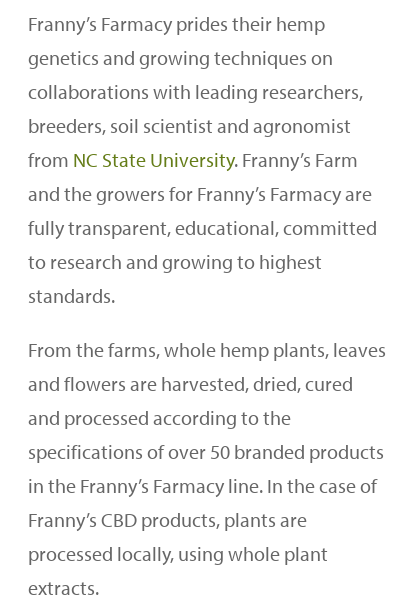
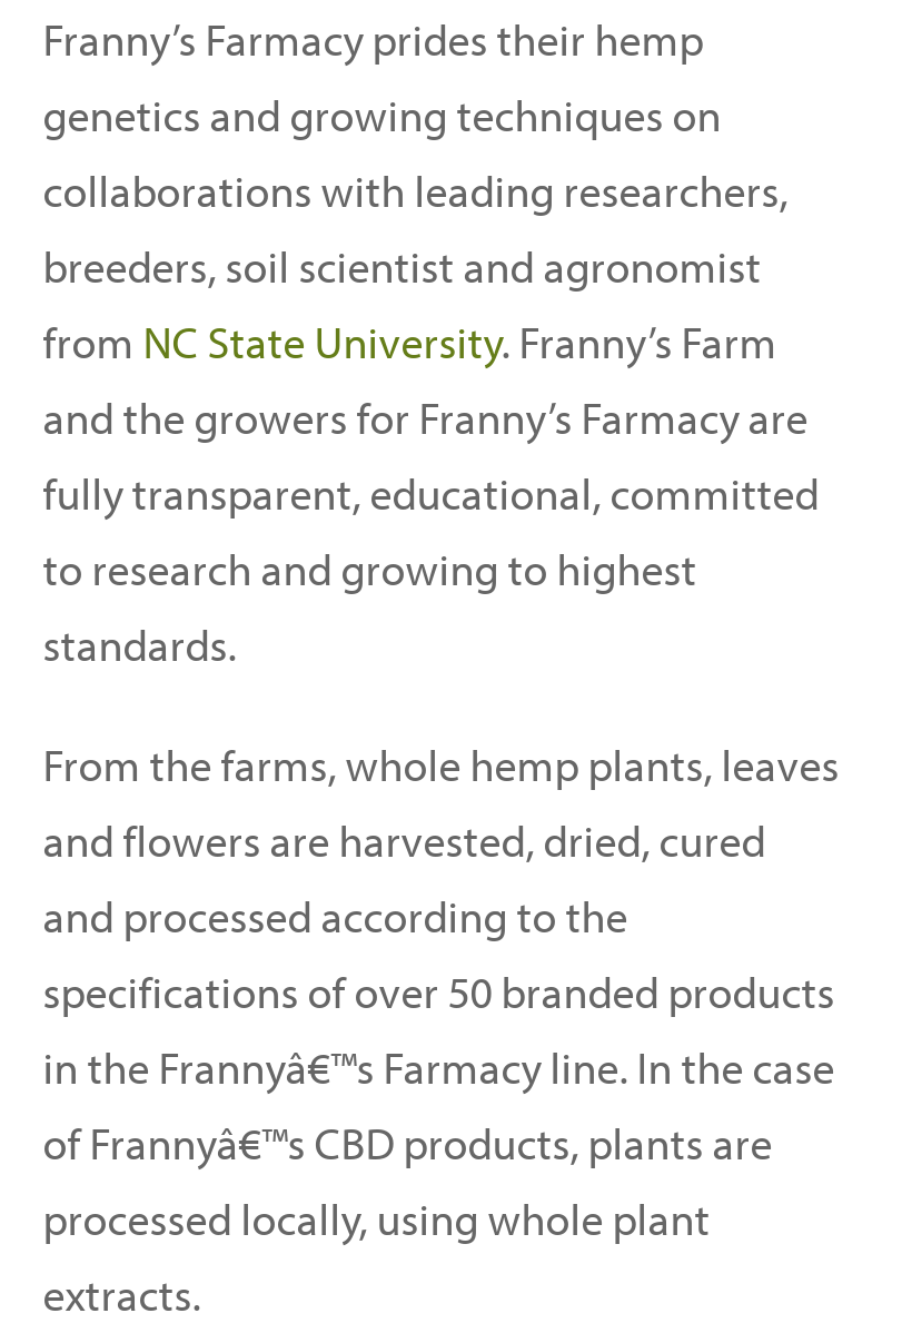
[28,473,377,532] in the Franny’s Farmacy line. In the case of | Franny’s CBD products, plants are -> [43,1040,835,1171] in the Frannyâ€™s Farmacy line. In the case | of Frannyâ€™s CBD products, plants are

